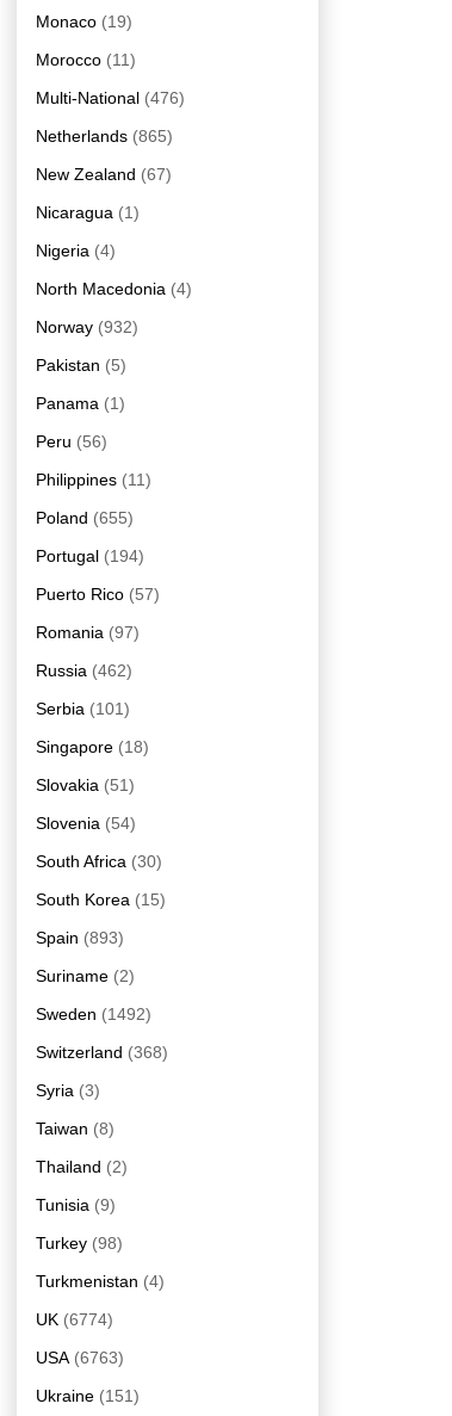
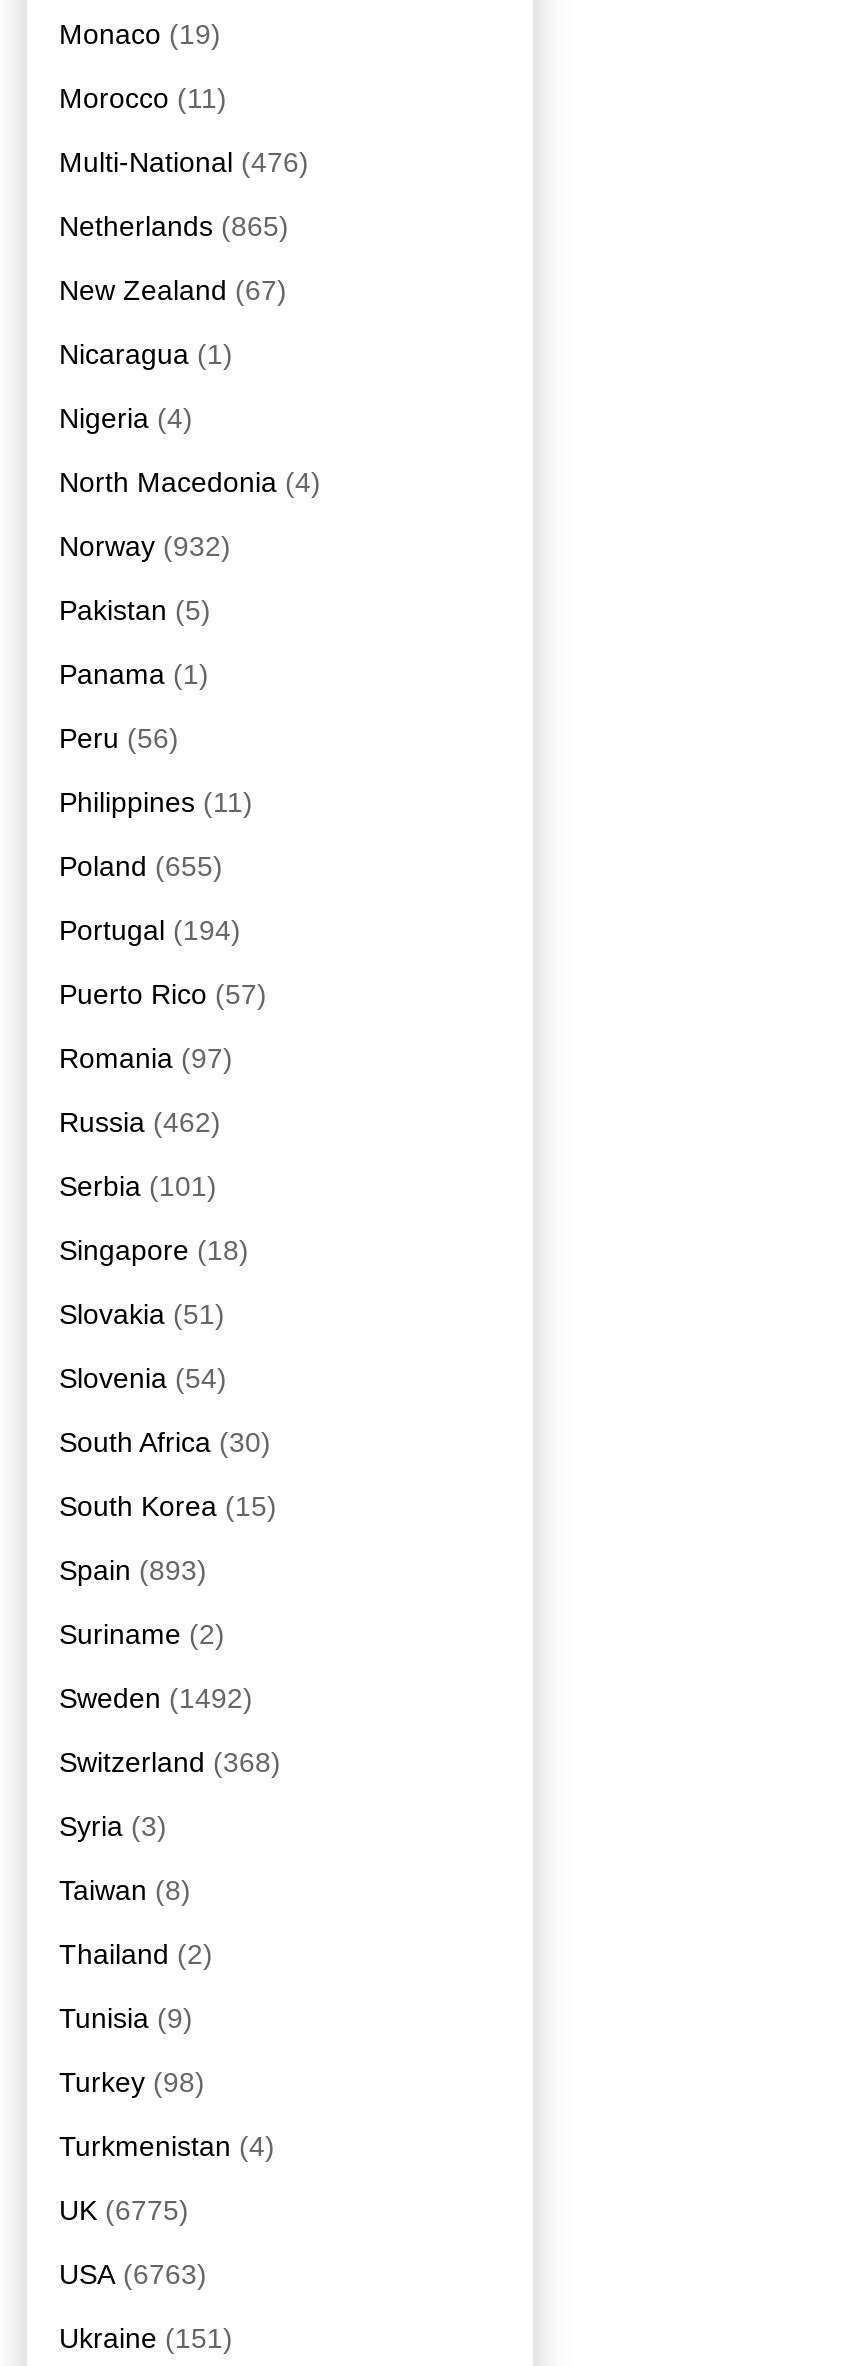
[36,1310,113,1329] UK (6774) -> [59,2194,189,2226] UK (6775)

